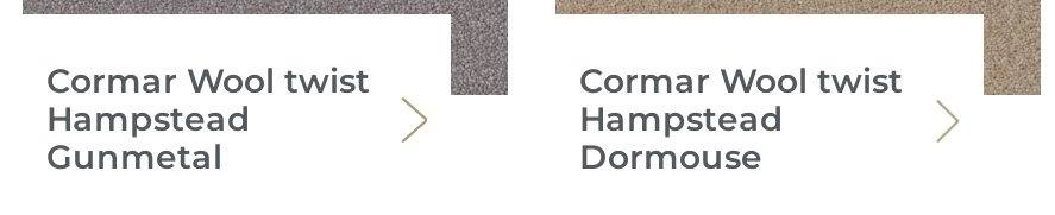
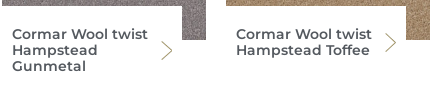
[579,97,784,178] Hampstead | Dormouse -> [236,41,370,59] Hampstead Toffee

